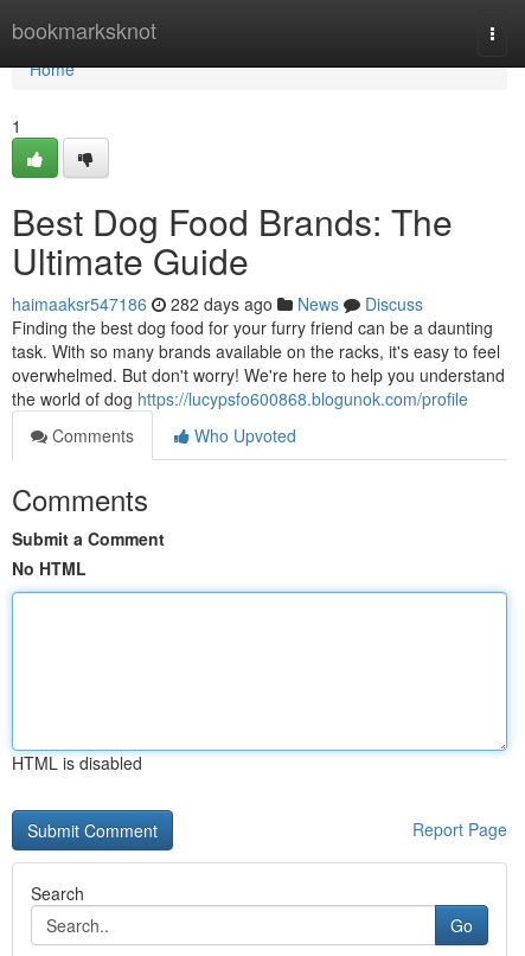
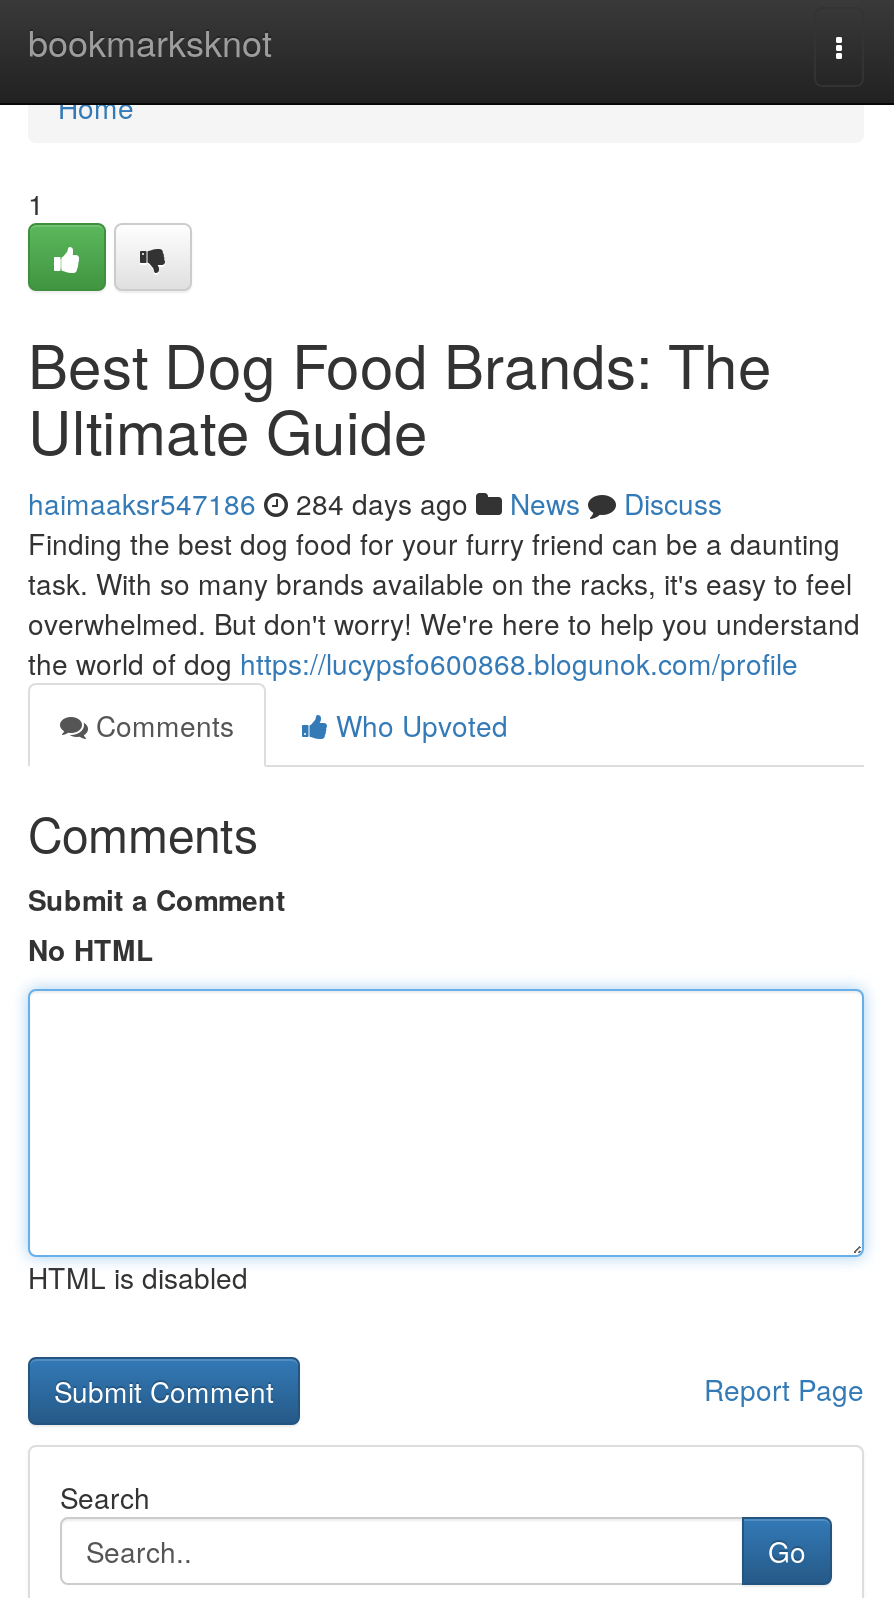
[12,292,423,316] haimaaksr547186 282 days ago News Discuss -> [28,483,722,523] haimaaksr547186 284 days ago News Discuss

